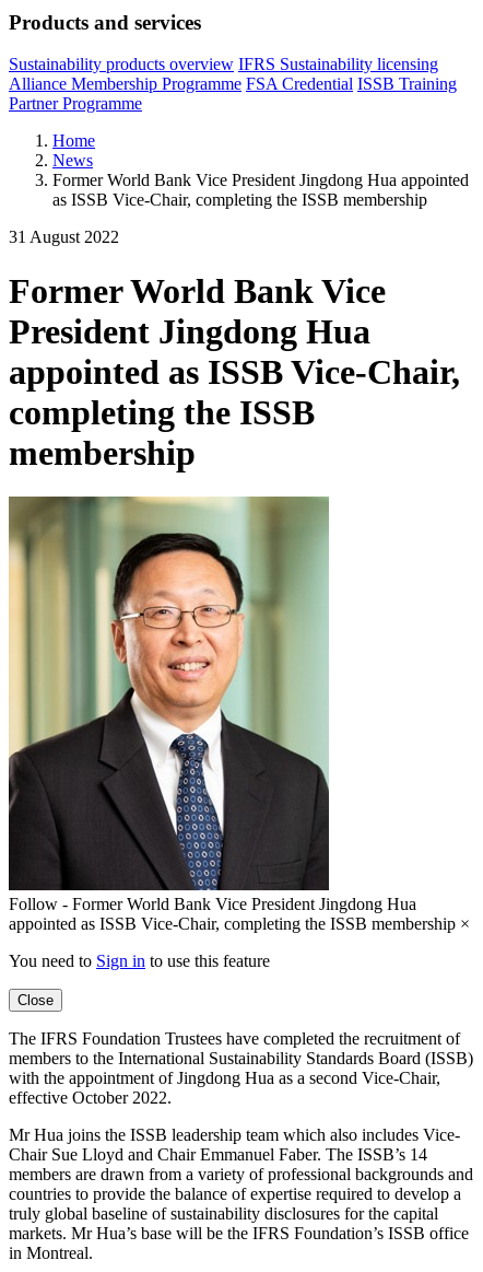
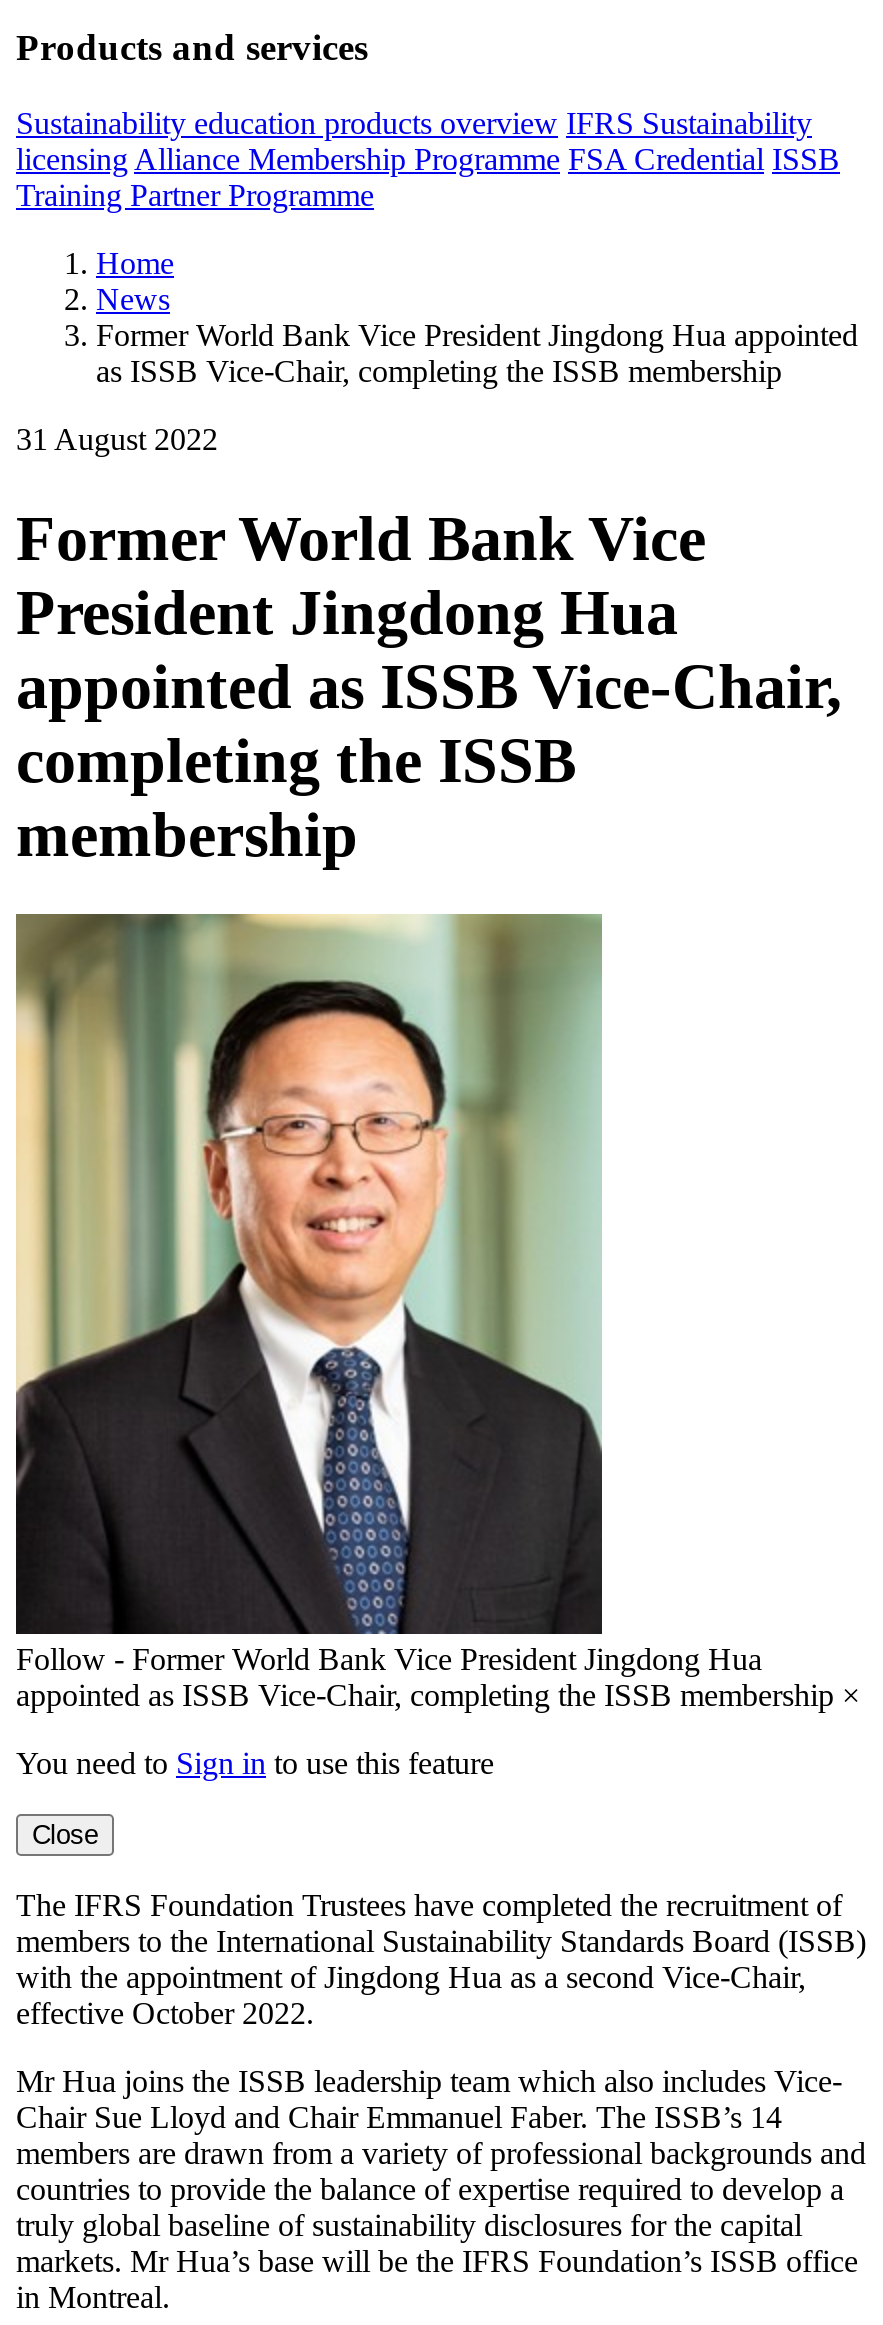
[9,55,457,113] Sustainability products overview IFRS Sustainability licensing | Alliance Membership Programme FSA Credential ISSB Training | Partner Programme -> [16,107,840,213] Sustainability education products overview IFRS Sustainability | licensing Alliance Membership Programme FSA Credential ISSB | Training Partner Programme

